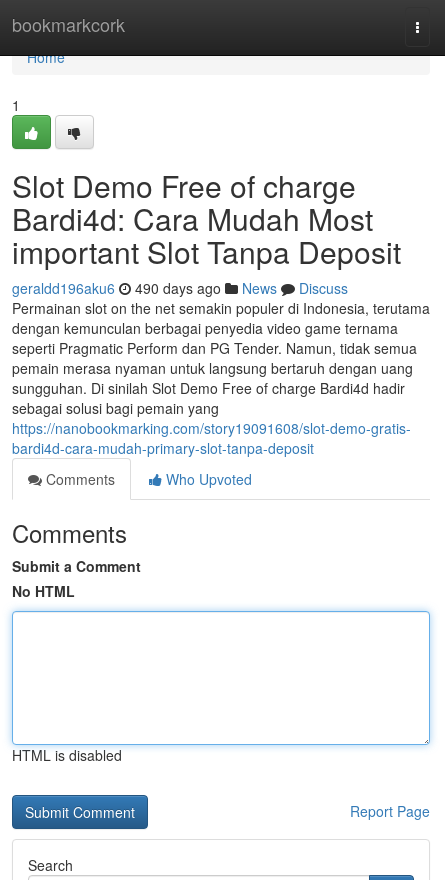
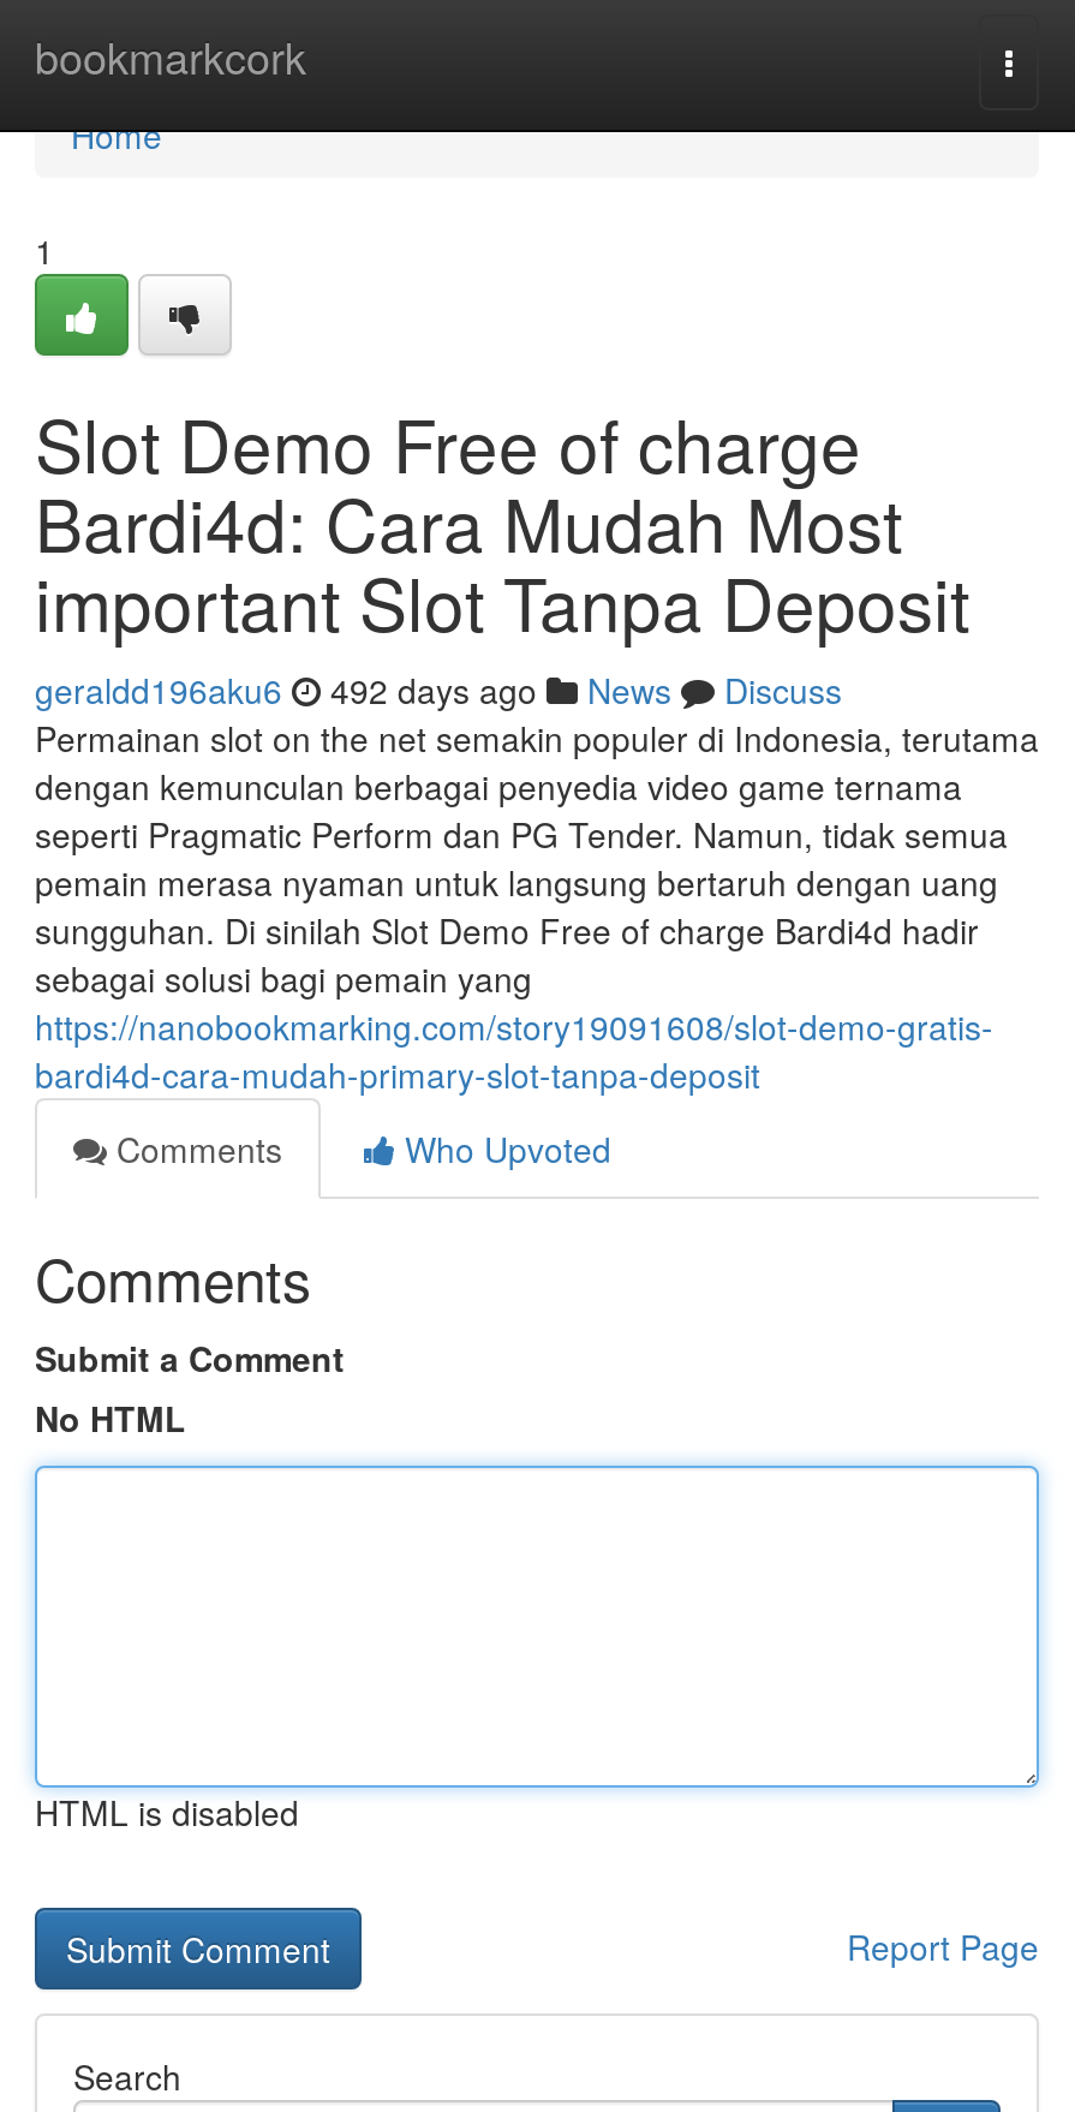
[12,278,348,298] geraldd196aku6 490 days ago News Discuss -> [35,666,842,714] geraldd196aku6 492 days ago News Discuss

